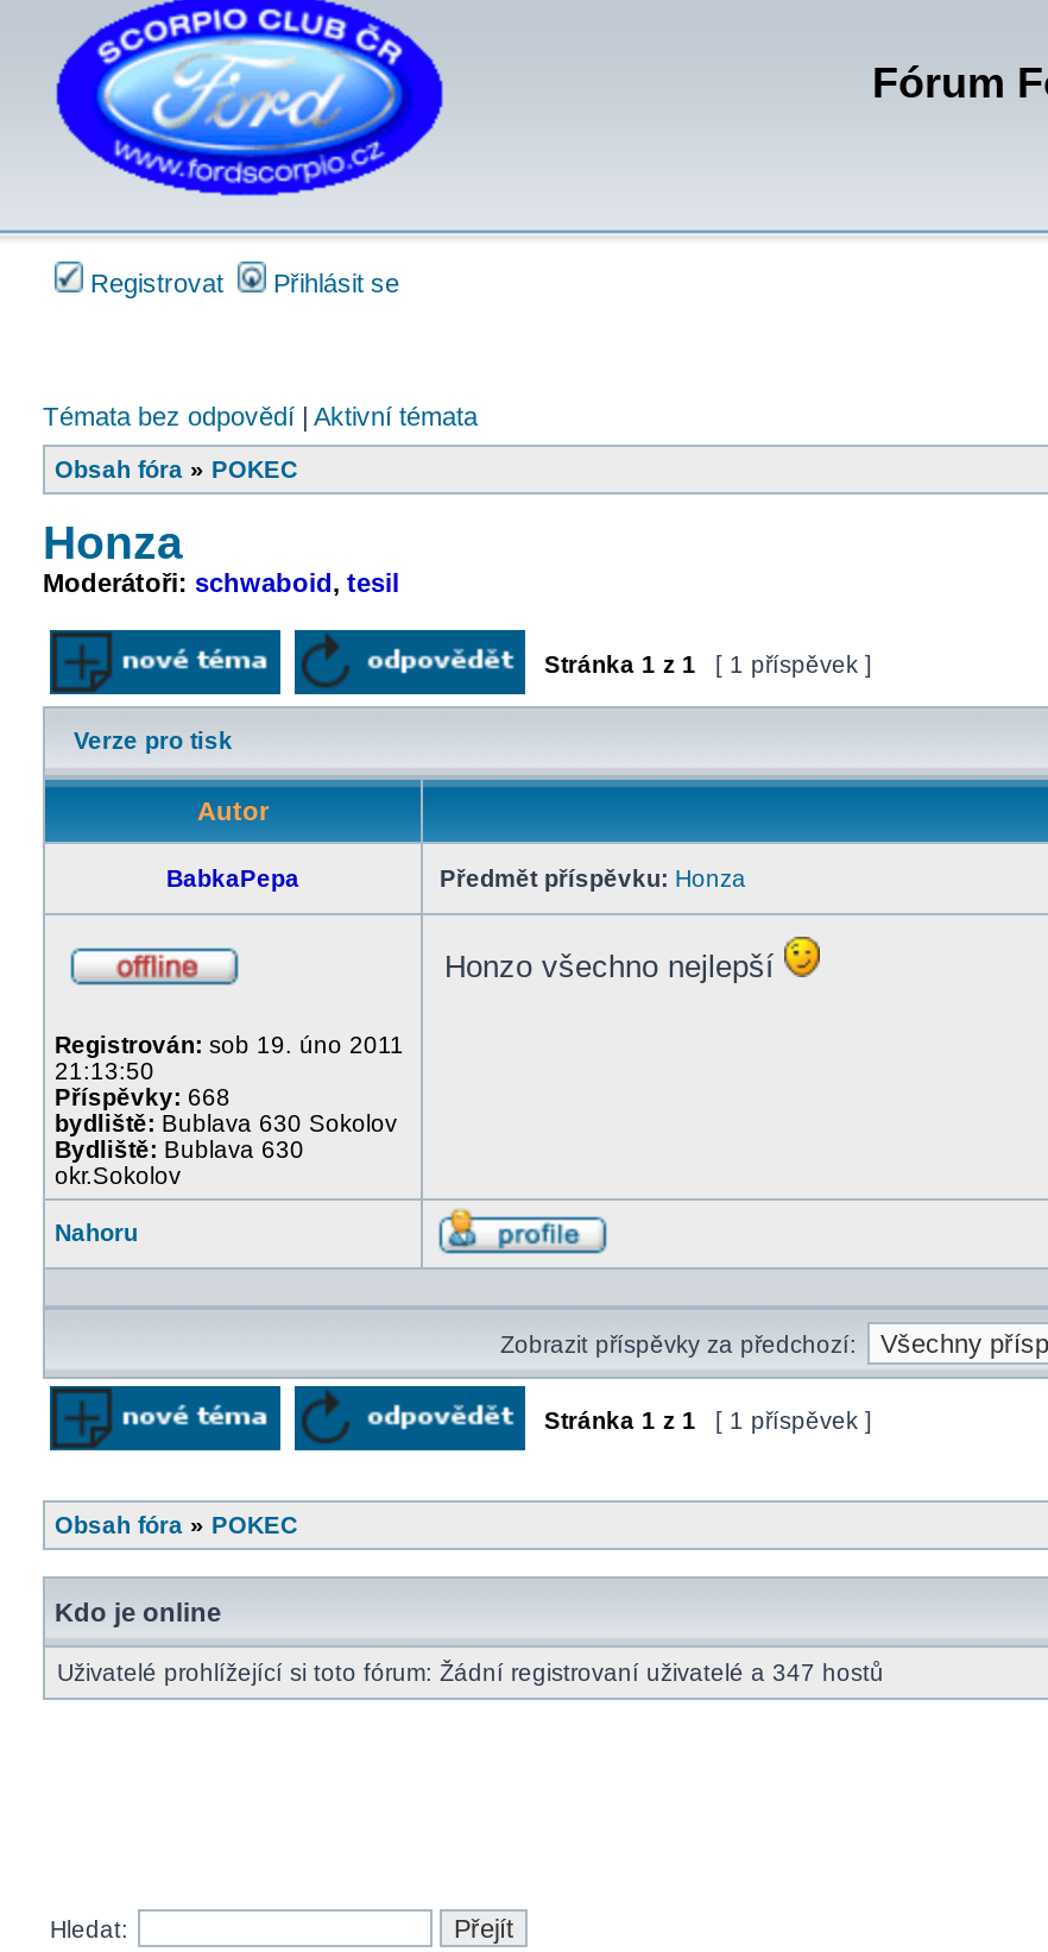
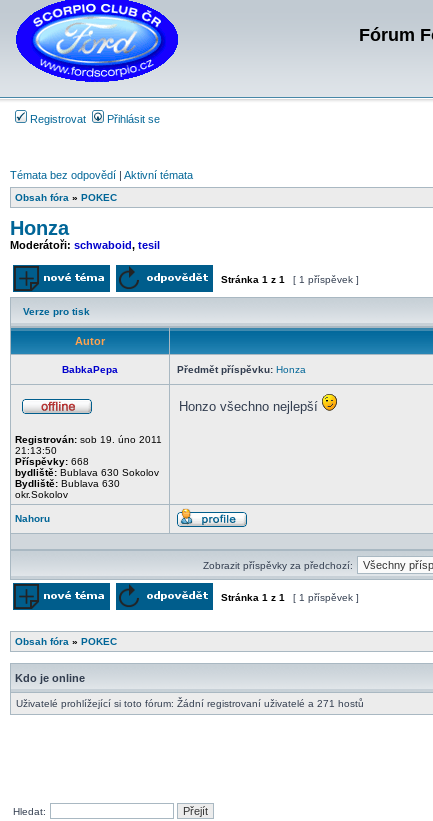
[57,1660,884,1686] Uživatelé prohlížející si toto fórum: Žádní registrovaní uživatelé a 347 hostů -> [16,698,364,709] Uživatelé prohlížející si toto fórum: Žádní registrovaní uživatelé a 271 hostů

